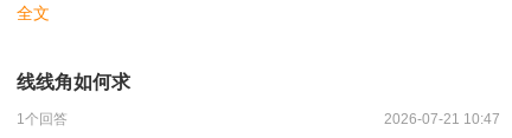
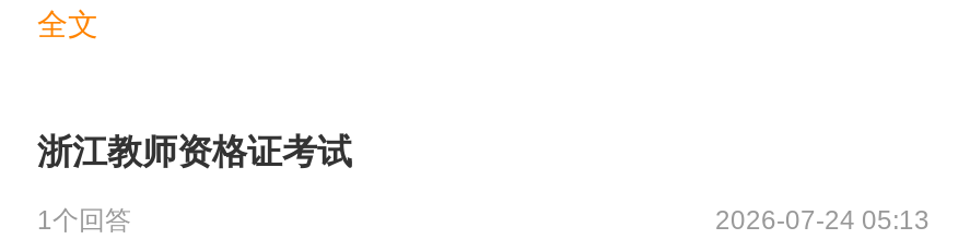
[17,72,130,92] 线线角如何求 -> [37,133,352,170] 浙江教师资格证考试
[384,111,500,127] 2026-07-21 10:47 -> [715,205,930,236] 2026-07-24 05:13

